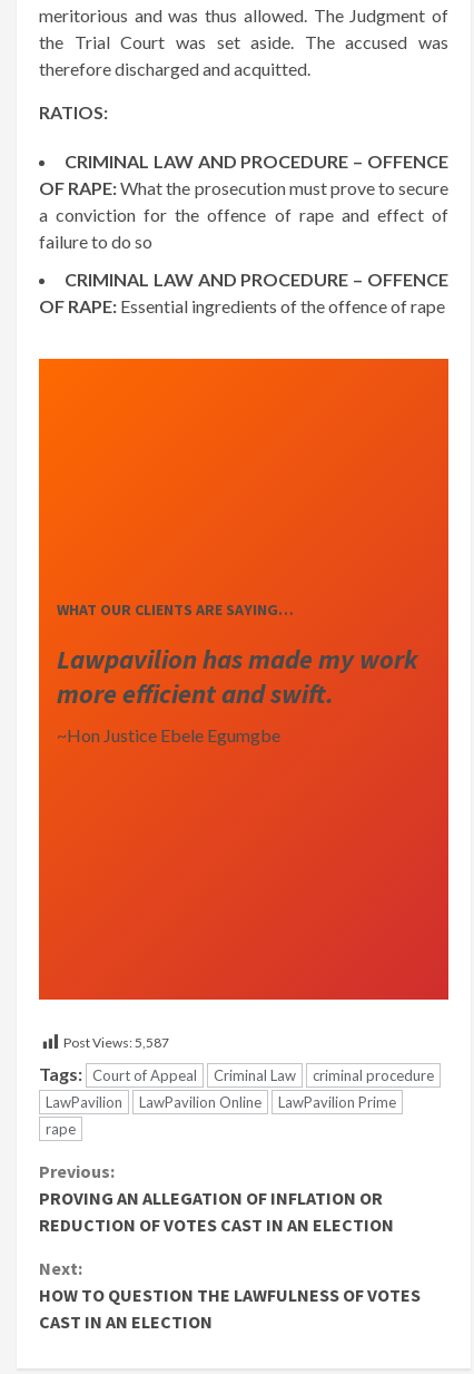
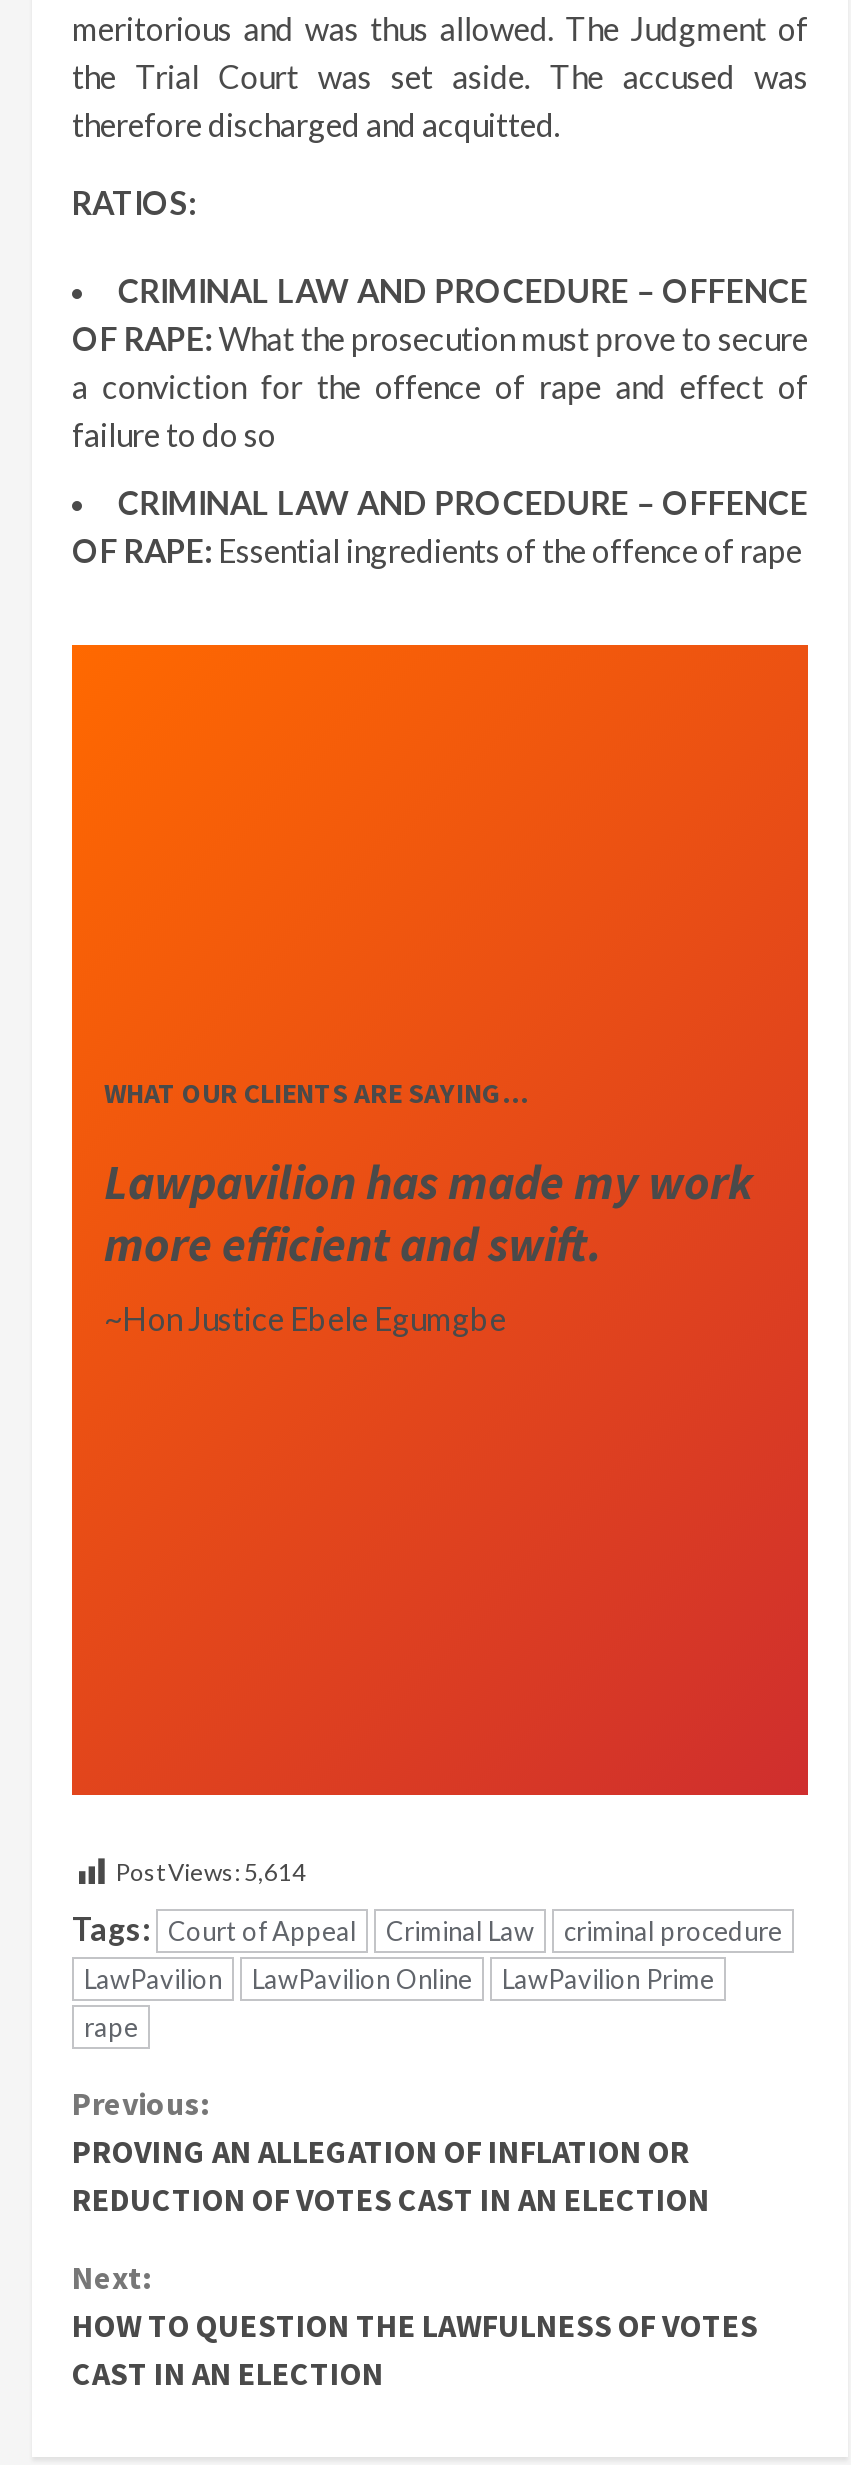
[63,1034,169,1051] Post Views: 5,587 -> [116,1856,306,1886] Post Views: 5,614

